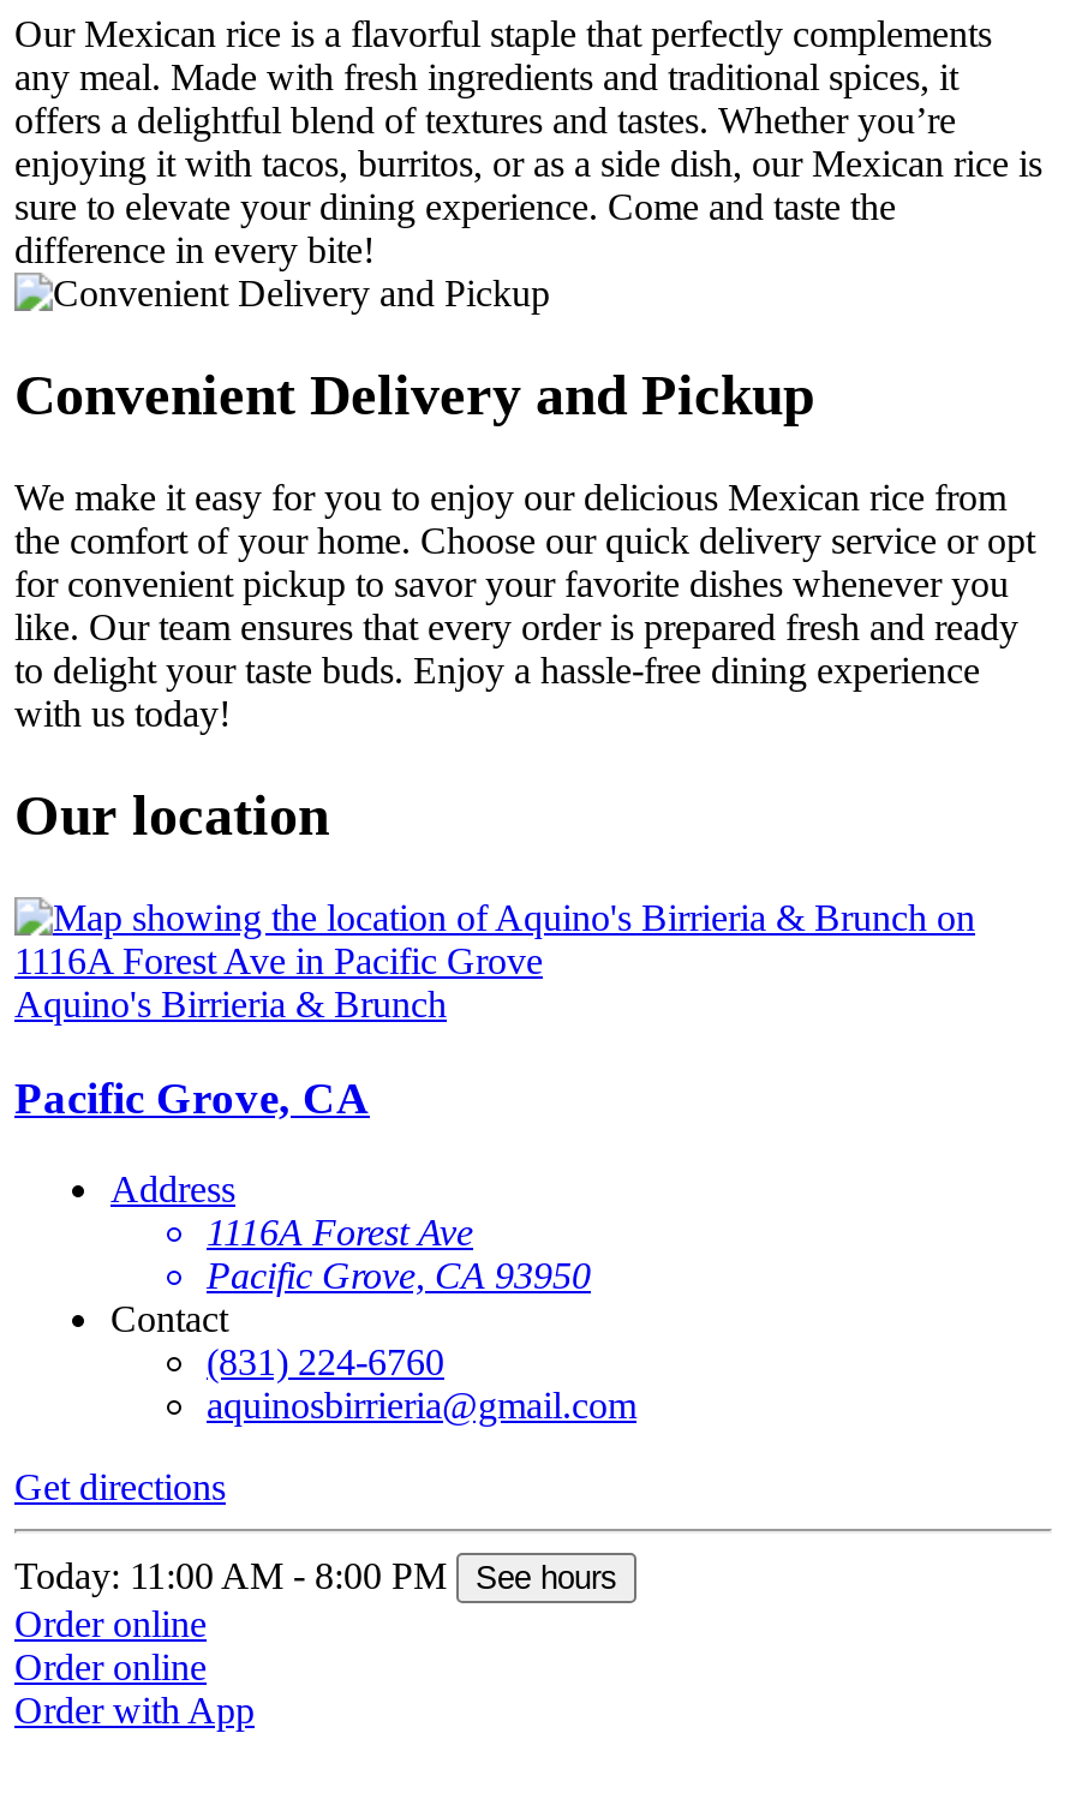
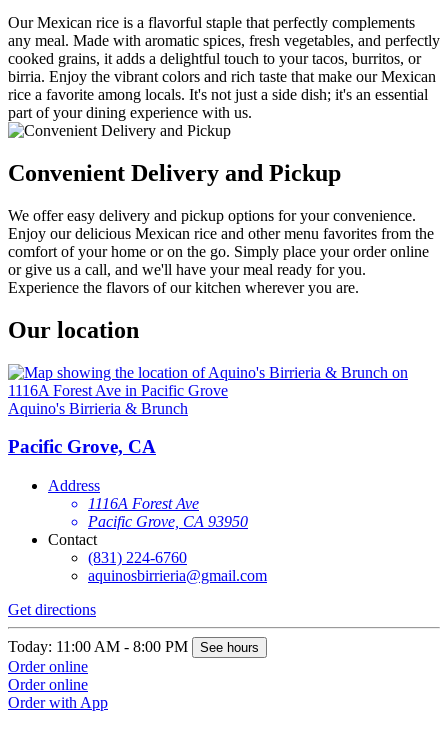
[14,56,1042,270] any meal. Made with fresh ingredients and traditional spices, it | offers a delightful blend of textures and tastes. Whether you’re | enjoying it with tacos, burritos, or as a side dish, our Mexican rice is | sure to elevate your dining experience. Come and taste the | difference in every bite! -> [8,32,440,121] any meal. Made with aromatic spices, fresh vegetables, and perfectly | cooked grains, it adds a delightful touch to your tacos, burritos, or | birria. Enjoy the vibrant colors and rich taste that make our Mexican | rice a favorite among locals. It's not just a side dish; it's an essential | part of your dining experience with us.
[14,476,1035,733] We make it easy for you to enjoy our delicious Mexican rice from | the comfort of your home. Choose our quick delivery service or opt | for convenient pickup to savor your favorite dishes whenever you | like. Our team ensures that every order is prepared fresh and ready | to delight your taste buds. Enjoy a hassle-free dining experience | with us today! -> [8,207,434,296] We offer easy delivery and pickup options for your convenience. | Enjoy our delicious Mexican rice and other menu favorites from the | comfort of your home or on the go. Simply place your order online | or give us a call, and we'll have your meal ready for you. | Experience the flavors of our kitchen wherever you are.

